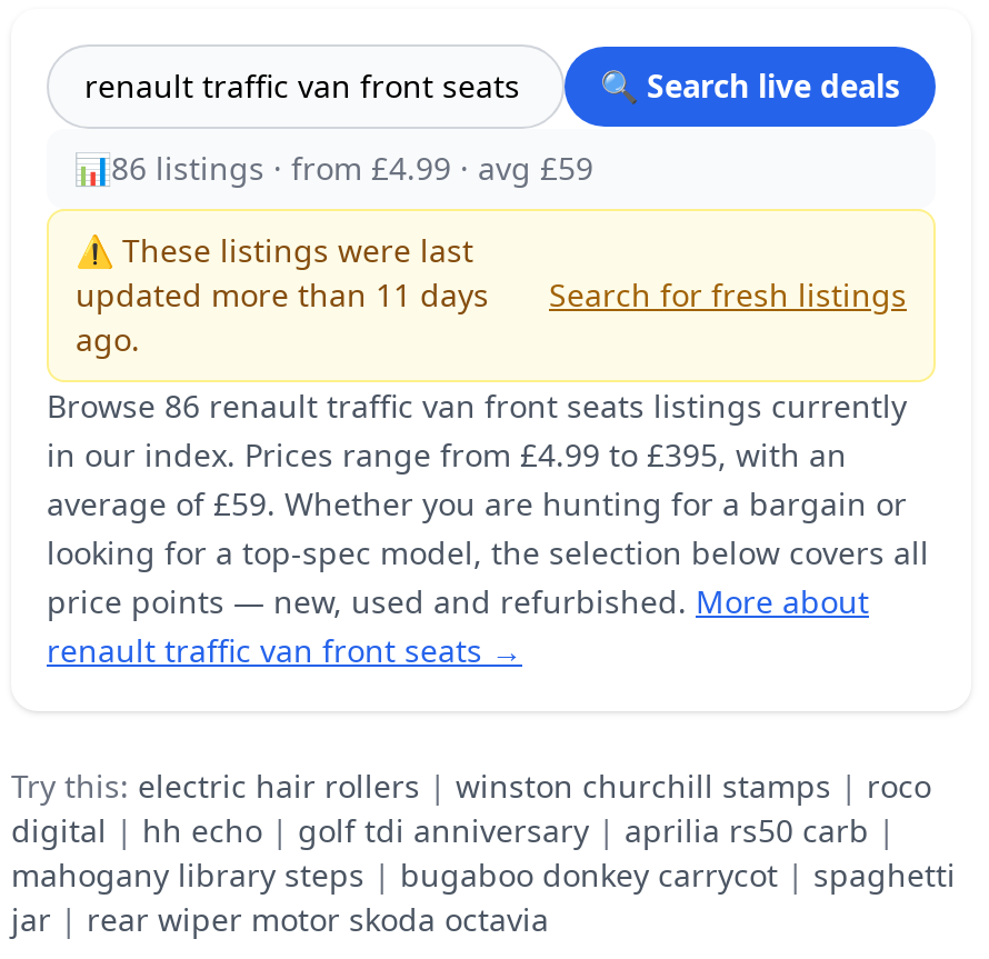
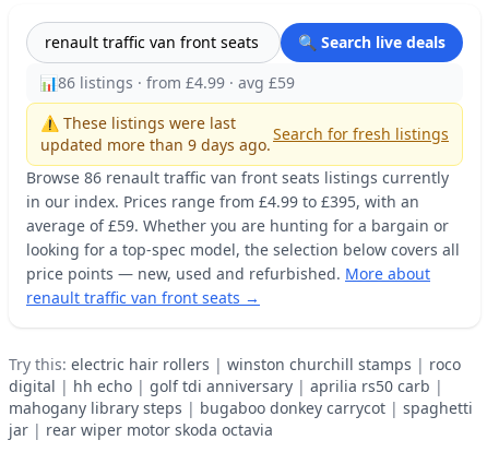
[76,272,489,359] updated more than 11 days | ago. -> [40,134,271,154] updated more than 9 days ago.

